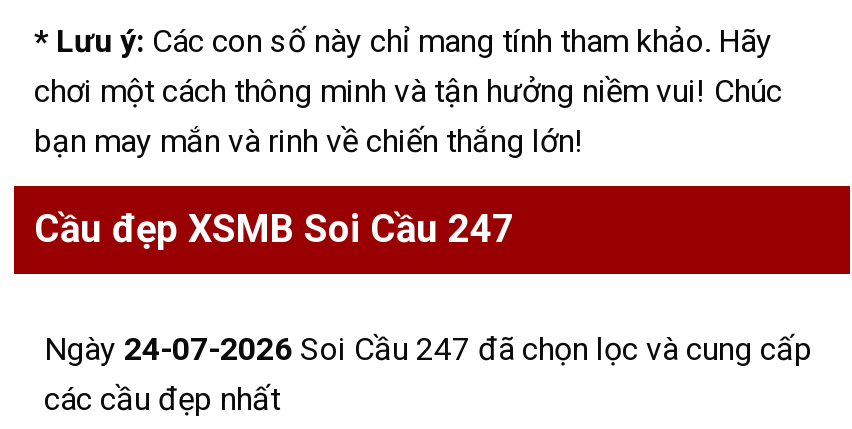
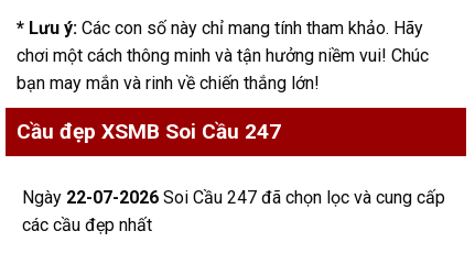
[44,329,812,367] Ngày 24-07-2026 Soi Cầu 247 đã chọn lọc và cung cấp -> [22,187,445,207] Ngày 22-07-2026 Soi Cầu 247 đã chọn lọc và cung cấp

